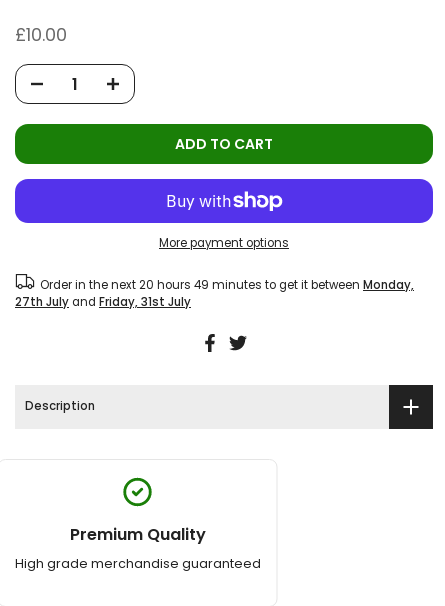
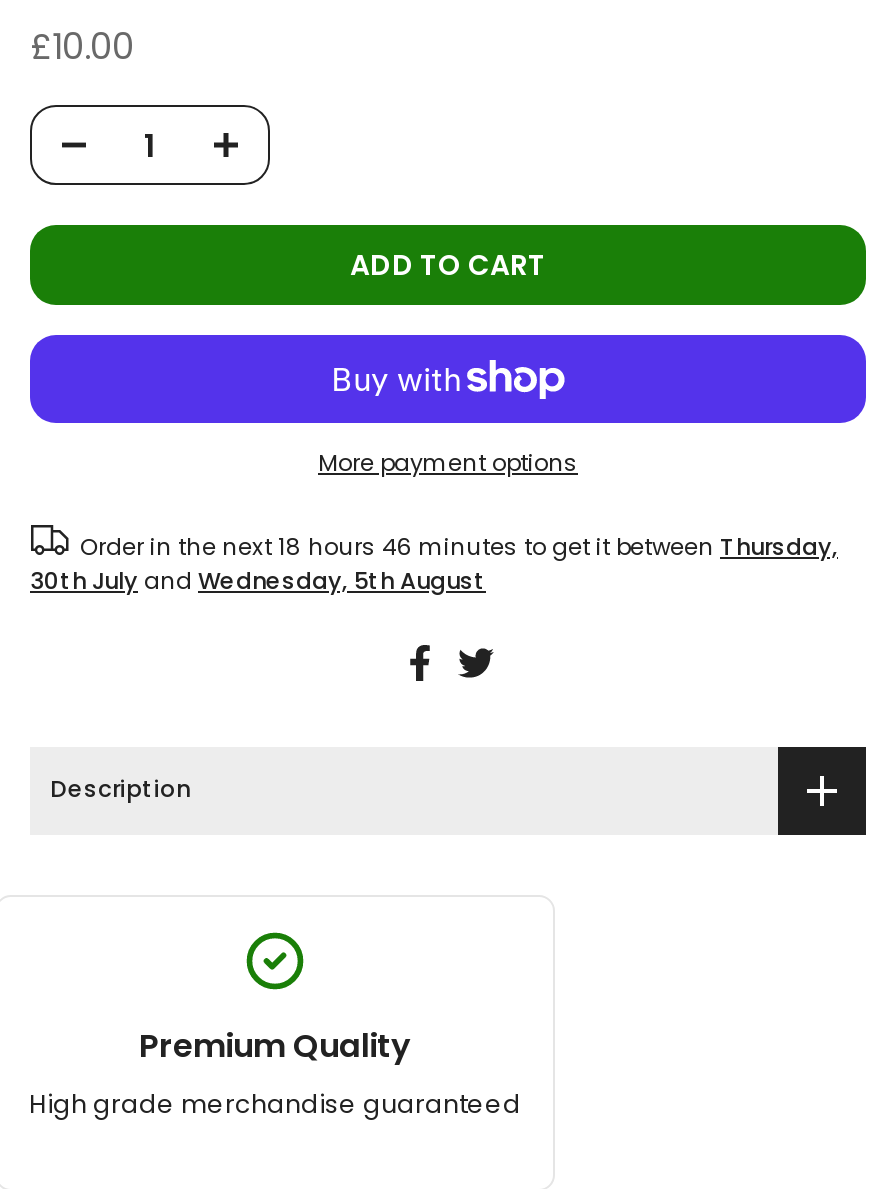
[40,276,414,292] Order in the next 20 hours 49 minutes to get it between Monday, -> [80,530,838,562] Order in the next 18 hours 46 minutes to get it between Thursday,
[15,293,191,309] 27th July and Friday, 31st July -> [30,564,486,596] 30th July and Wednesday, 5th August

